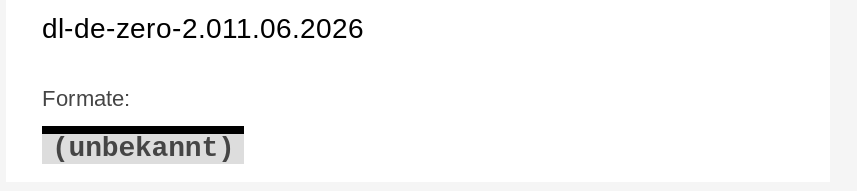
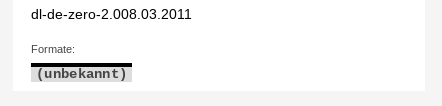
[42,13,364,45] dl-de-zero-2.0 11.06.2026 -> [31,6,192,22] dl-de-zero-2.0 08.03.2011

